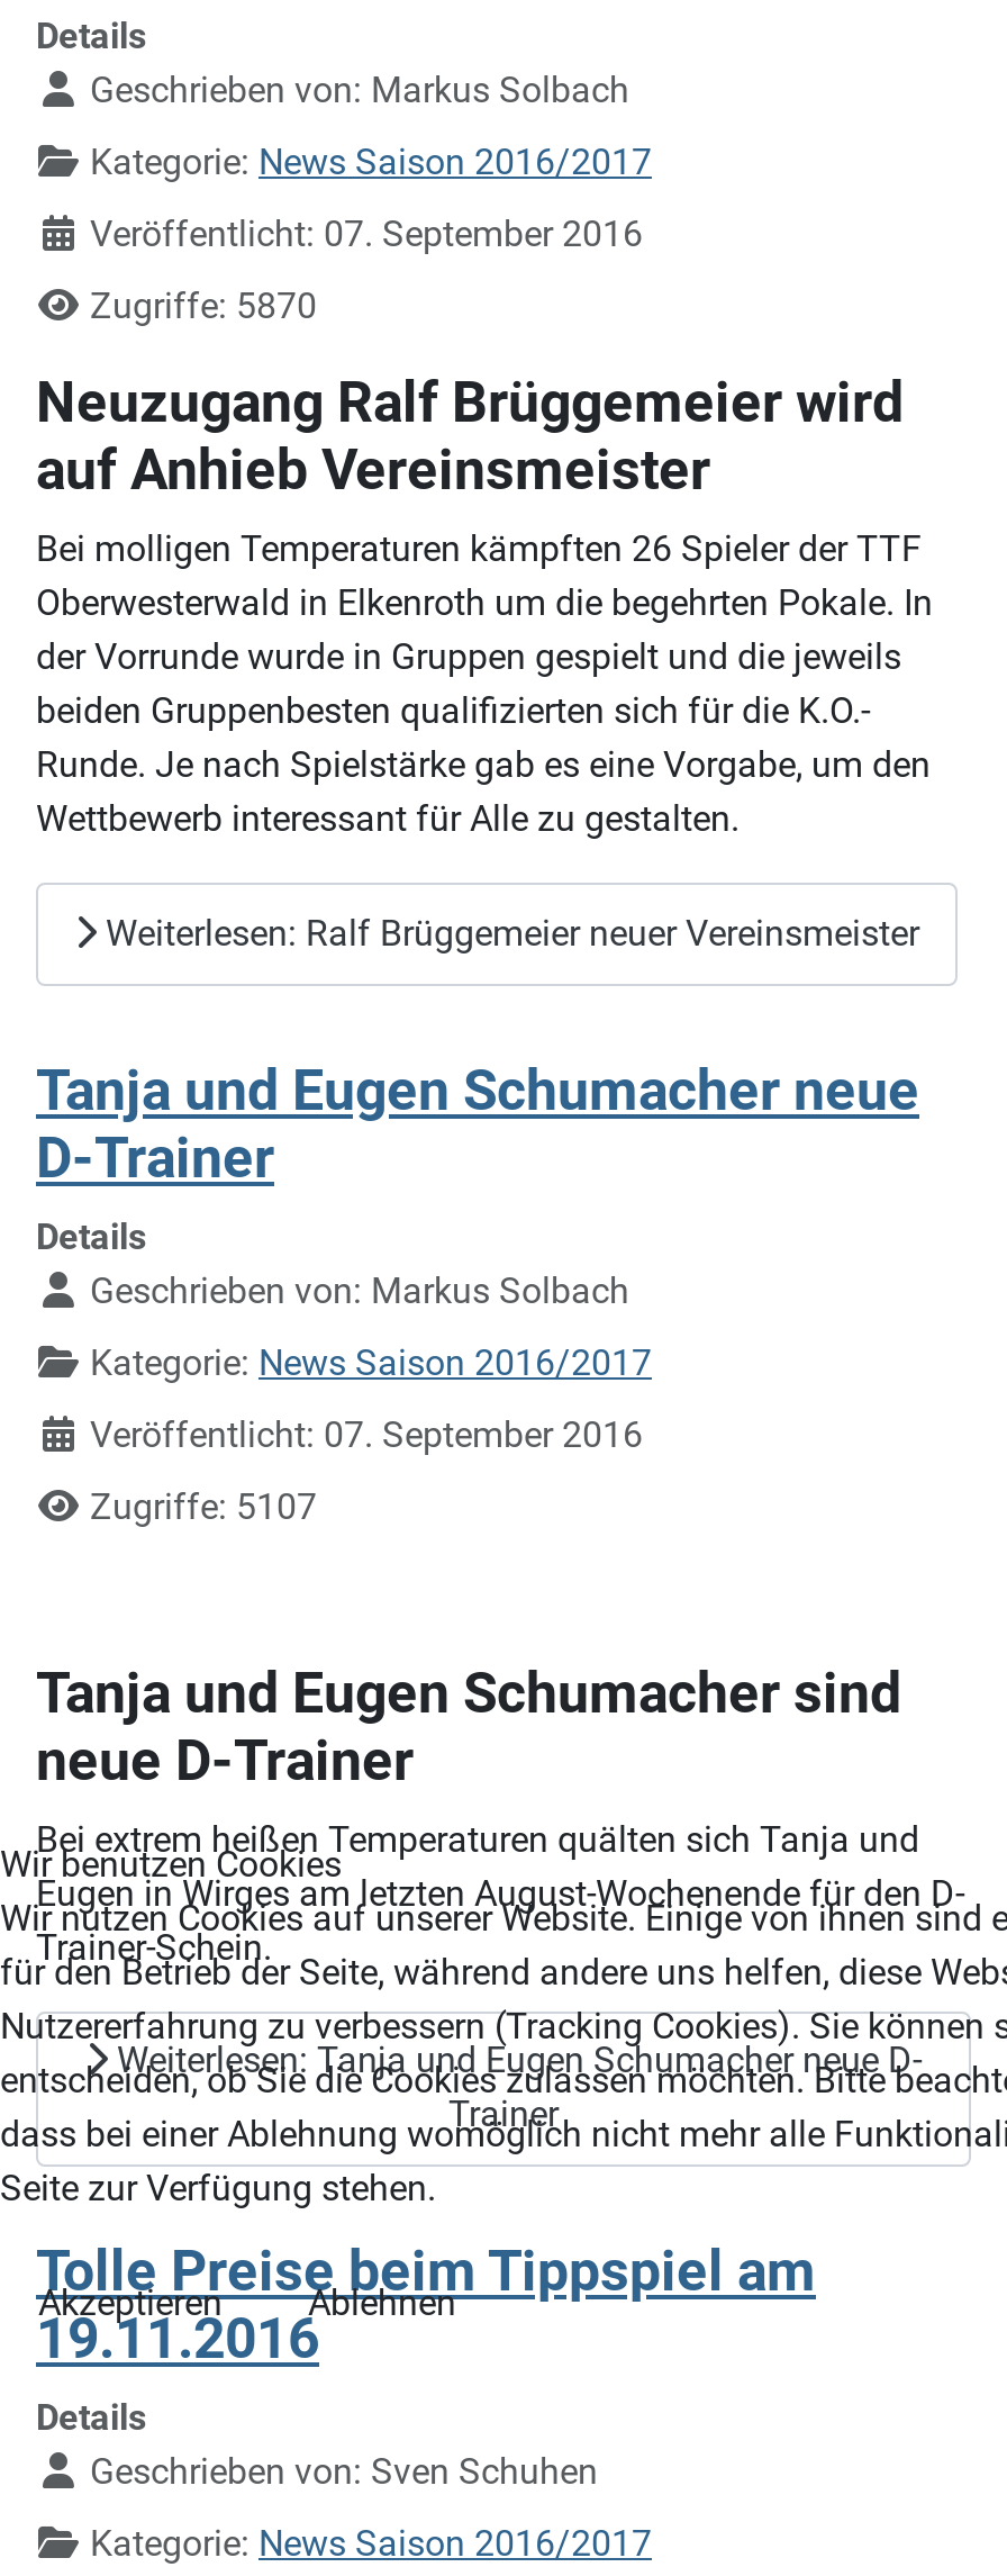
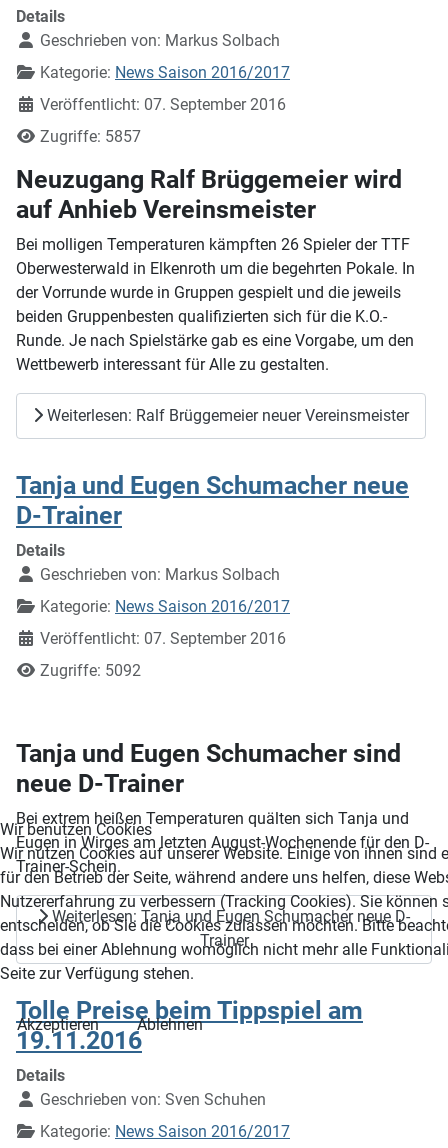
[90,285,317,328] Zugriffe: 5870 -> [40,127,141,146] Zugriffe: 5857
[90,1484,317,1527] Zugriffe: 5107 -> [40,660,141,679] Zugriffe: 5092

